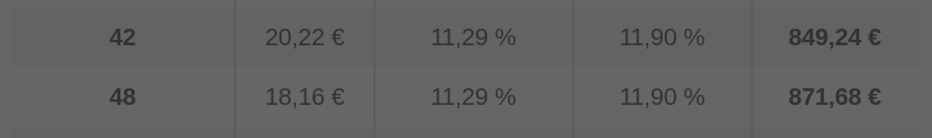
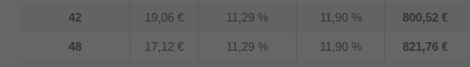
[265,23,345,49] 20,22 € -> [145,11,184,24] 19,06 €
[788,23,881,49] 849,24 € -> [403,11,448,24] 800,52 €
[265,82,345,109] 18,16 € -> [145,40,184,53] 17,12 €
[788,82,881,109] 871,68 € -> [403,40,448,53] 821,76 €

